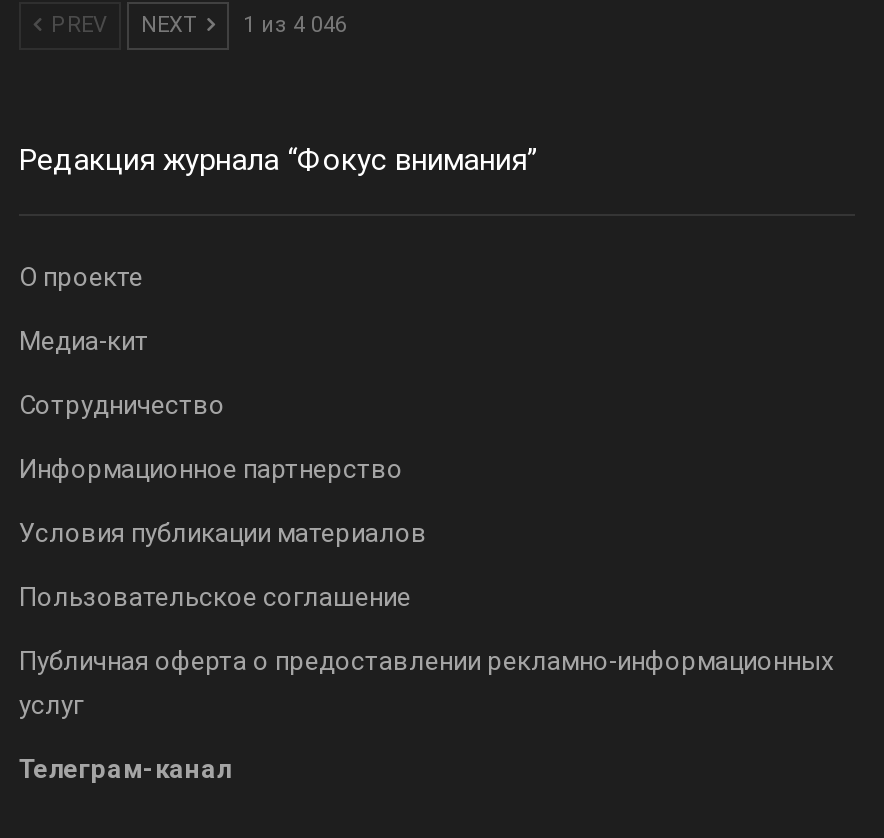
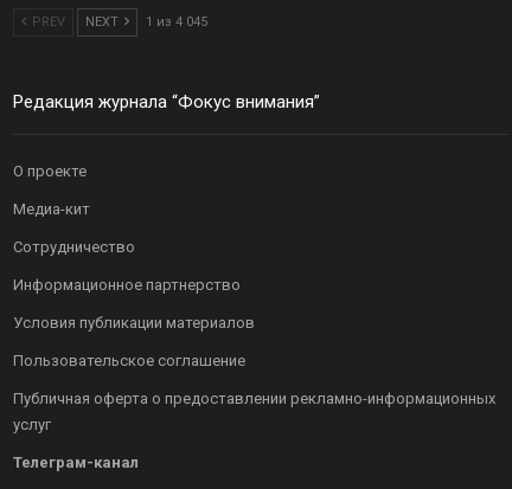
[45,13,347,39] PREV NEXT 1 из 4 046 -> [28,15,207,30] PREV NEXT 1 из 4 045

